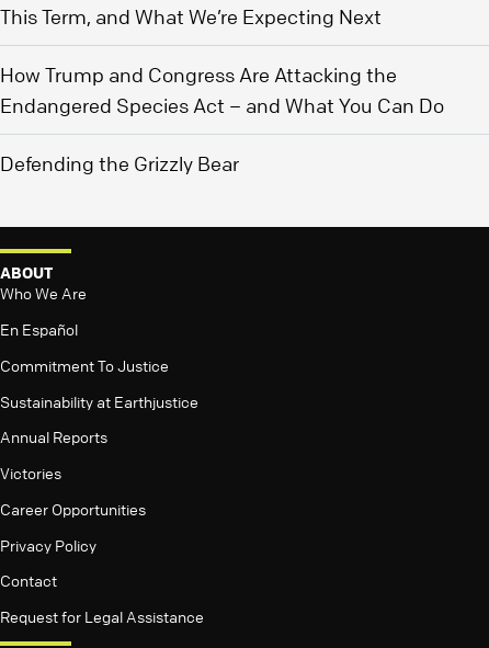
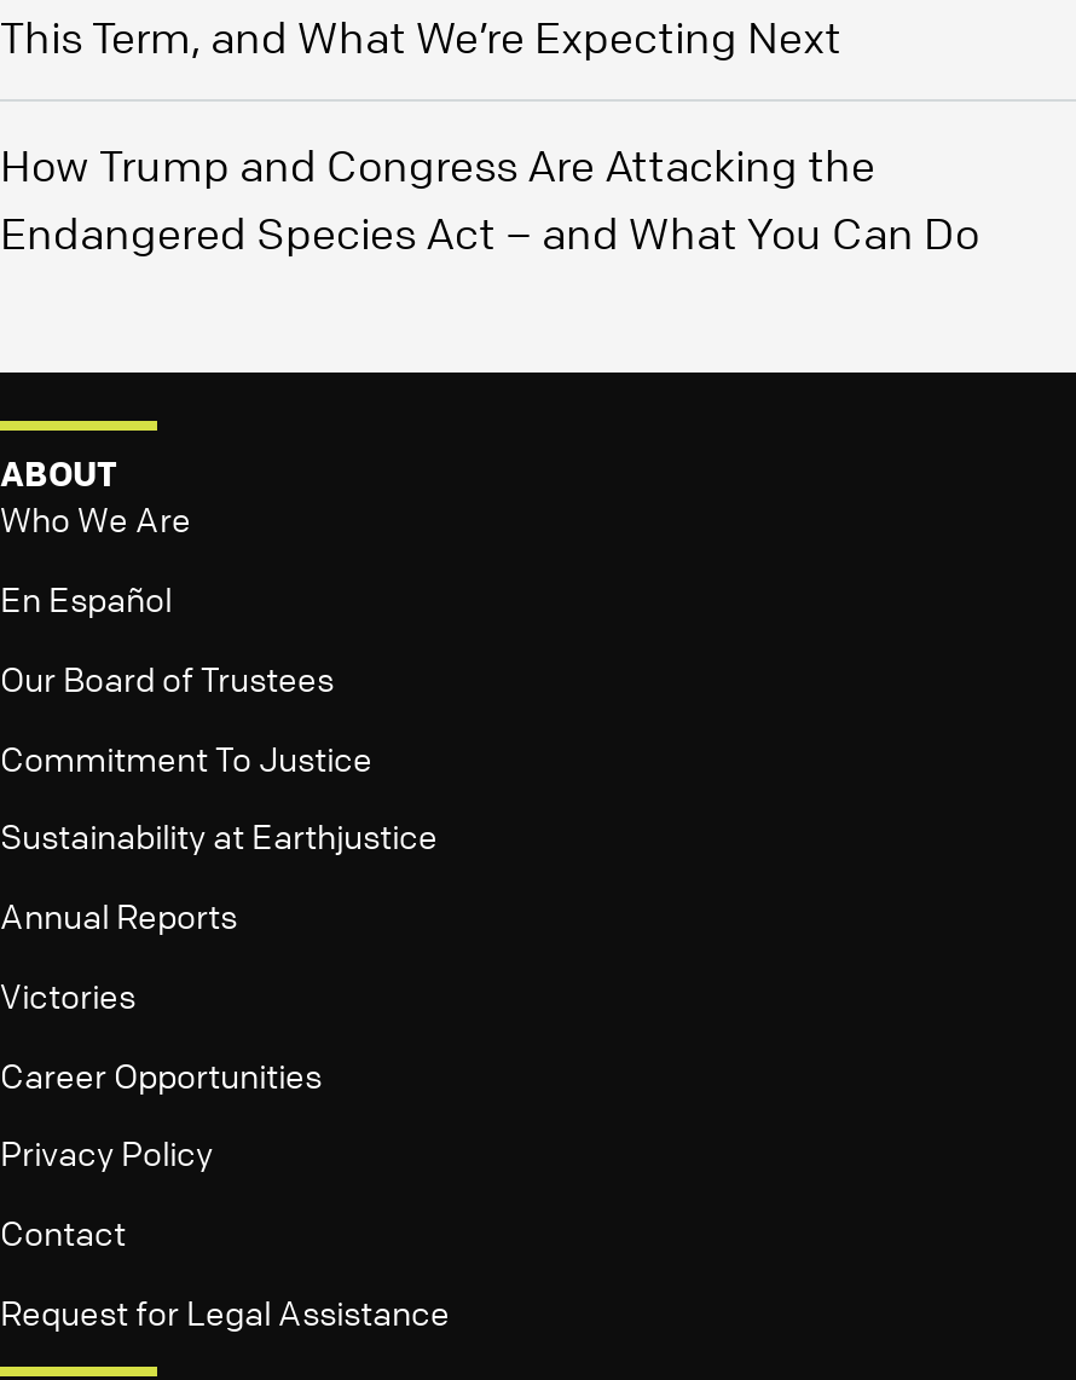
[0,151,239,175] Defending the Grizzly Bear -> none
moved [0,262,87,339] -> [0,450,191,619]: ABOUT | Who We Are | En Español
none -> [0,655,334,698] Our Board of Trustees

